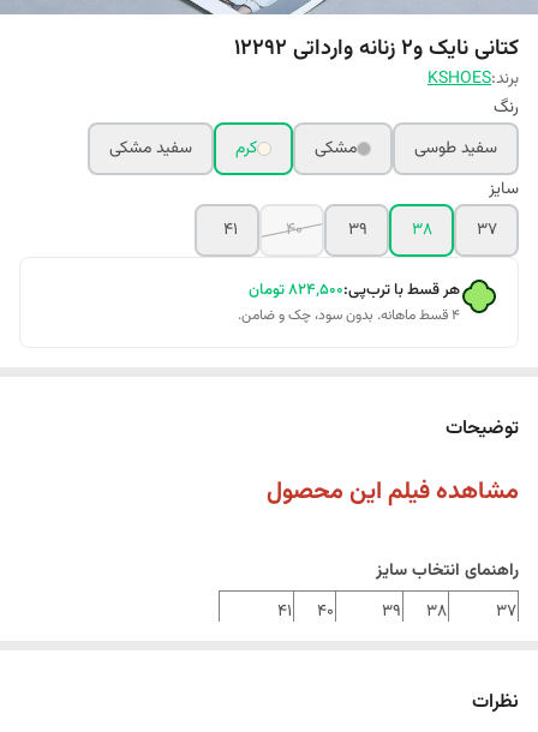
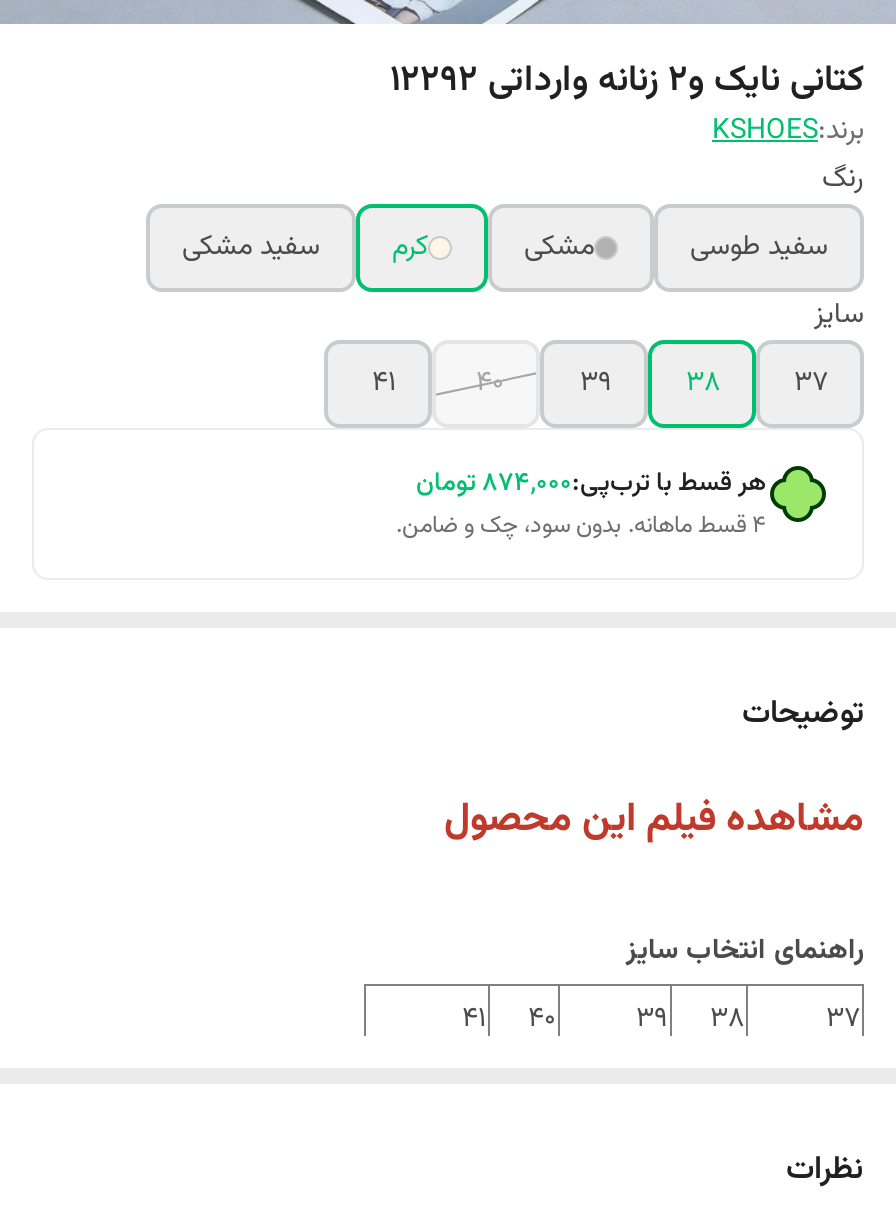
[249,278,460,302] هر قسط با ترب‌پی:۸۲۴٬۵۰۰ تومان -> [416,464,766,504] هر قسط با ترب‌پی:۸۷۴٬۰۰۰ تومان

